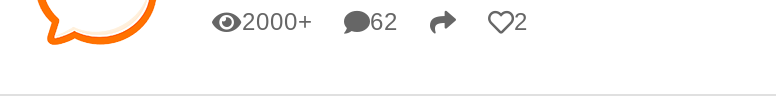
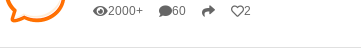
[370,8,398,36] 62 -> [172,4,186,18] 60

